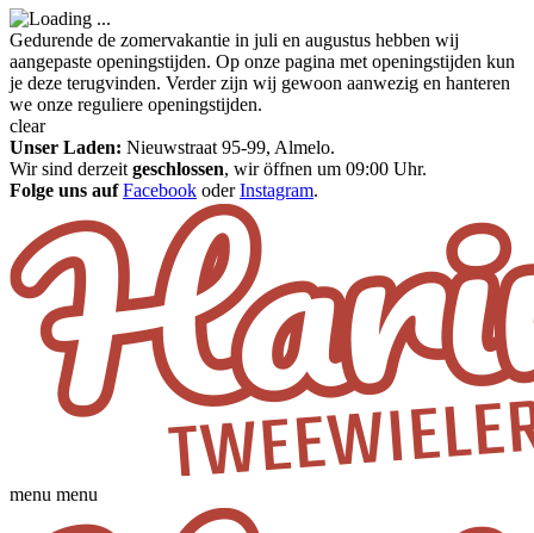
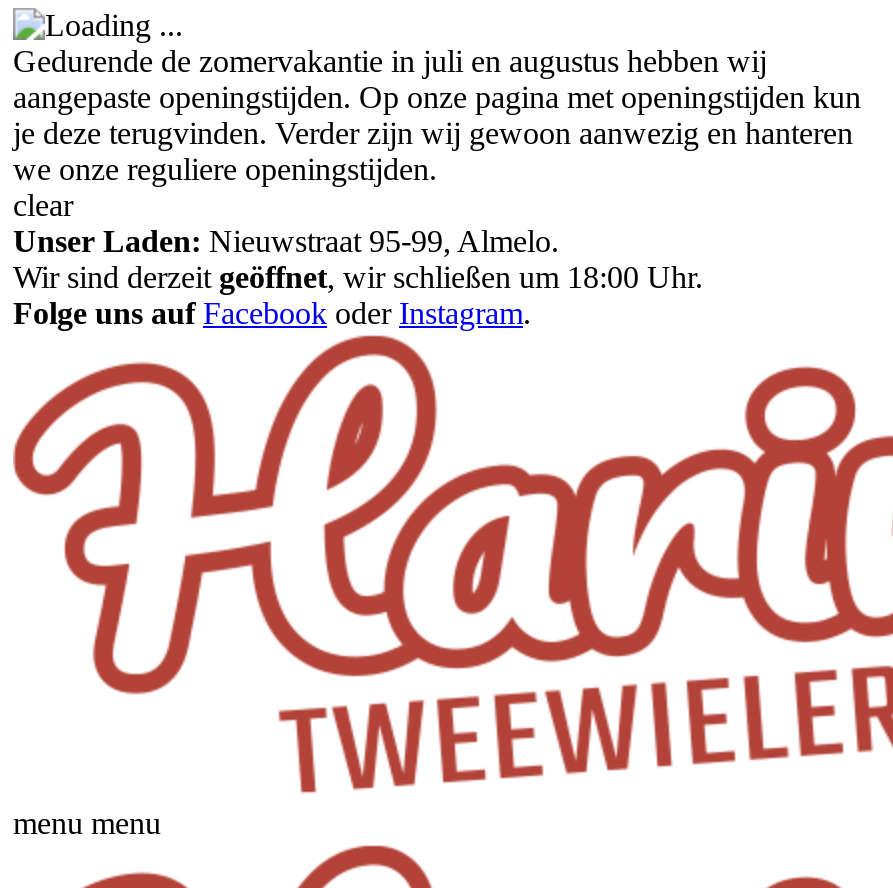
[10,159,427,179] Wir sind derzeit geschlossen, wir öffnen um 09:00 Uhr. -> [13,260,703,294] Wir sind derzeit geöffnet, wir schließen um 18:00 Uhr.

